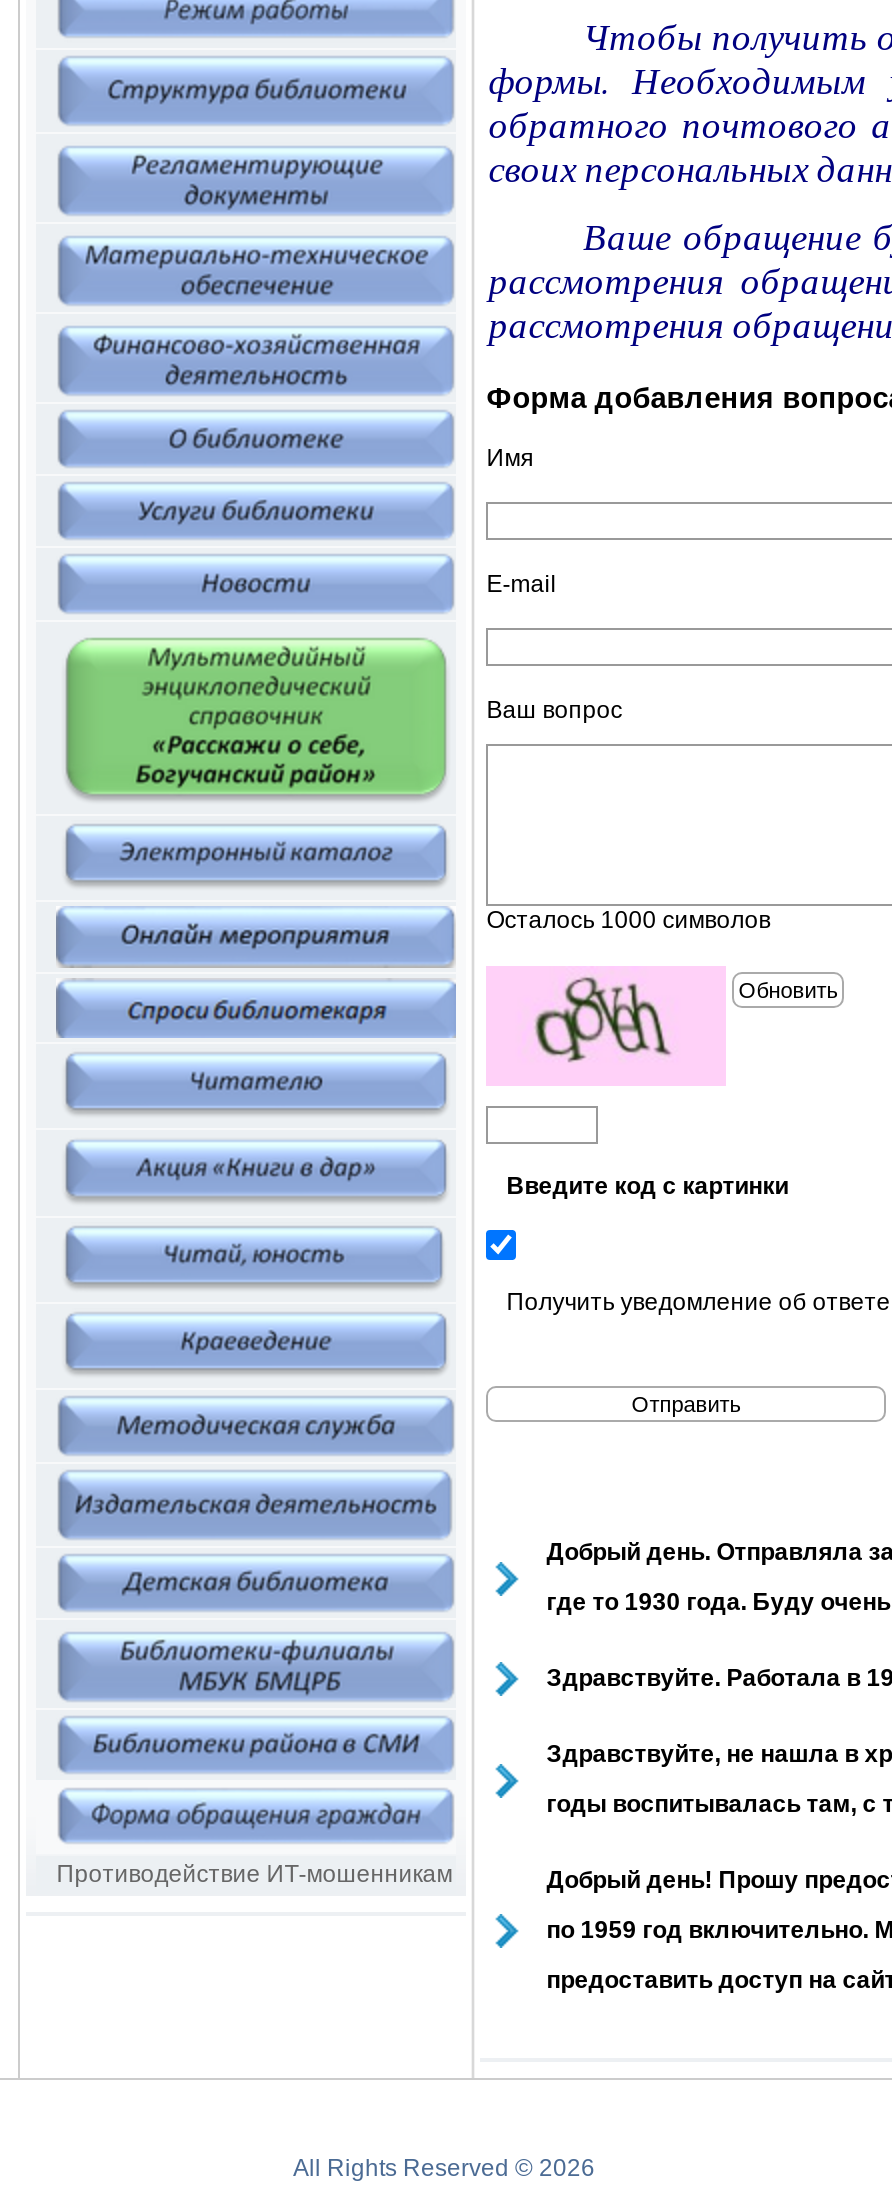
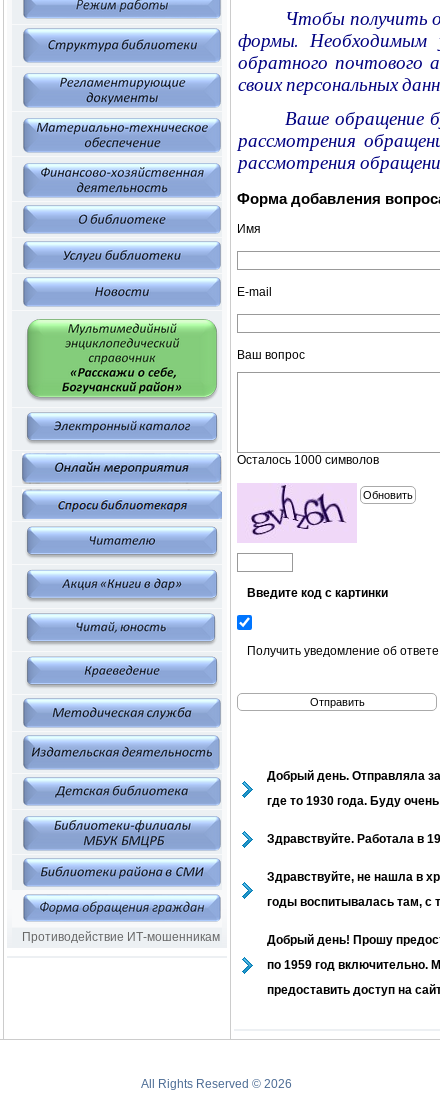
[514,970,704,1072] [image] -> [249,484,347,537] [image]

